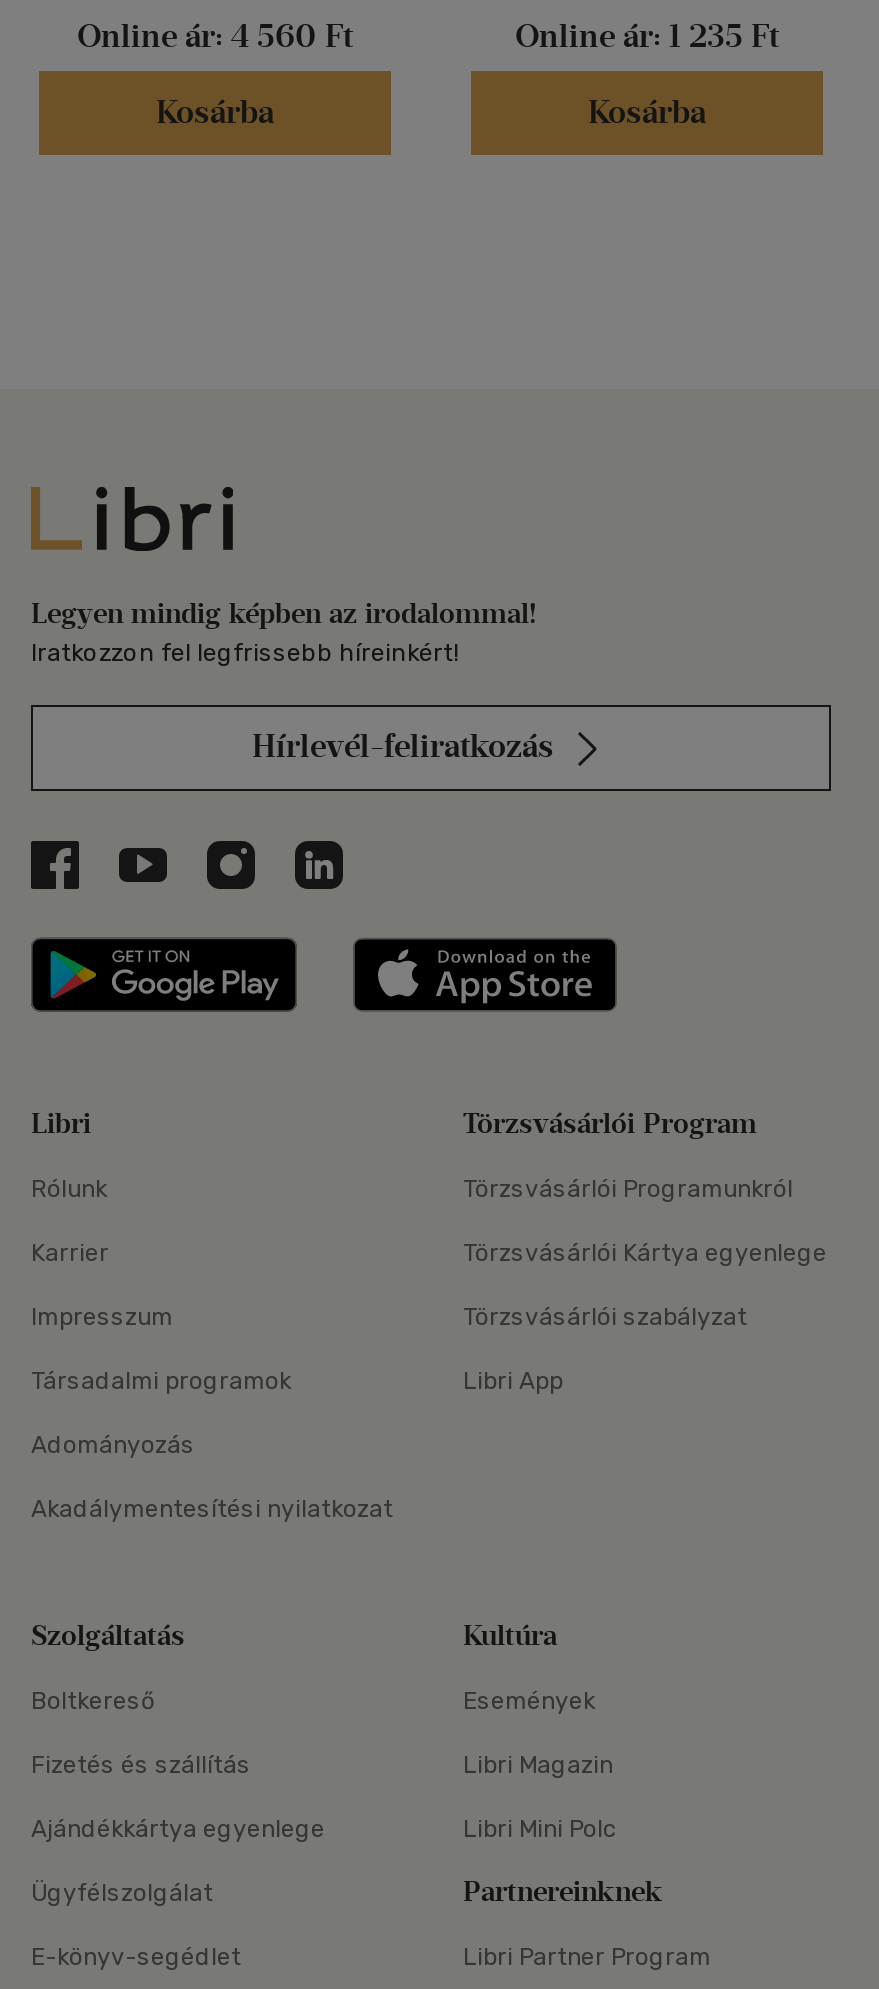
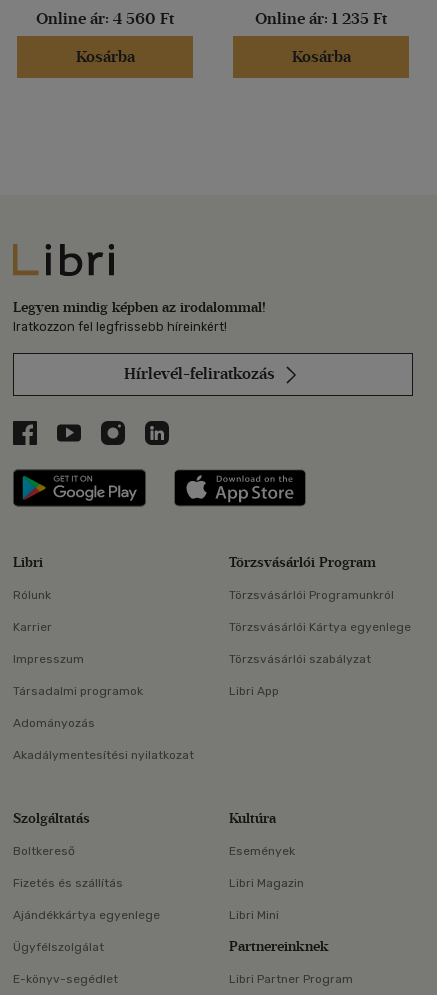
[463,1815,617,1843] Libri Mini Polc -> [229,908,279,922] Libri Mini

